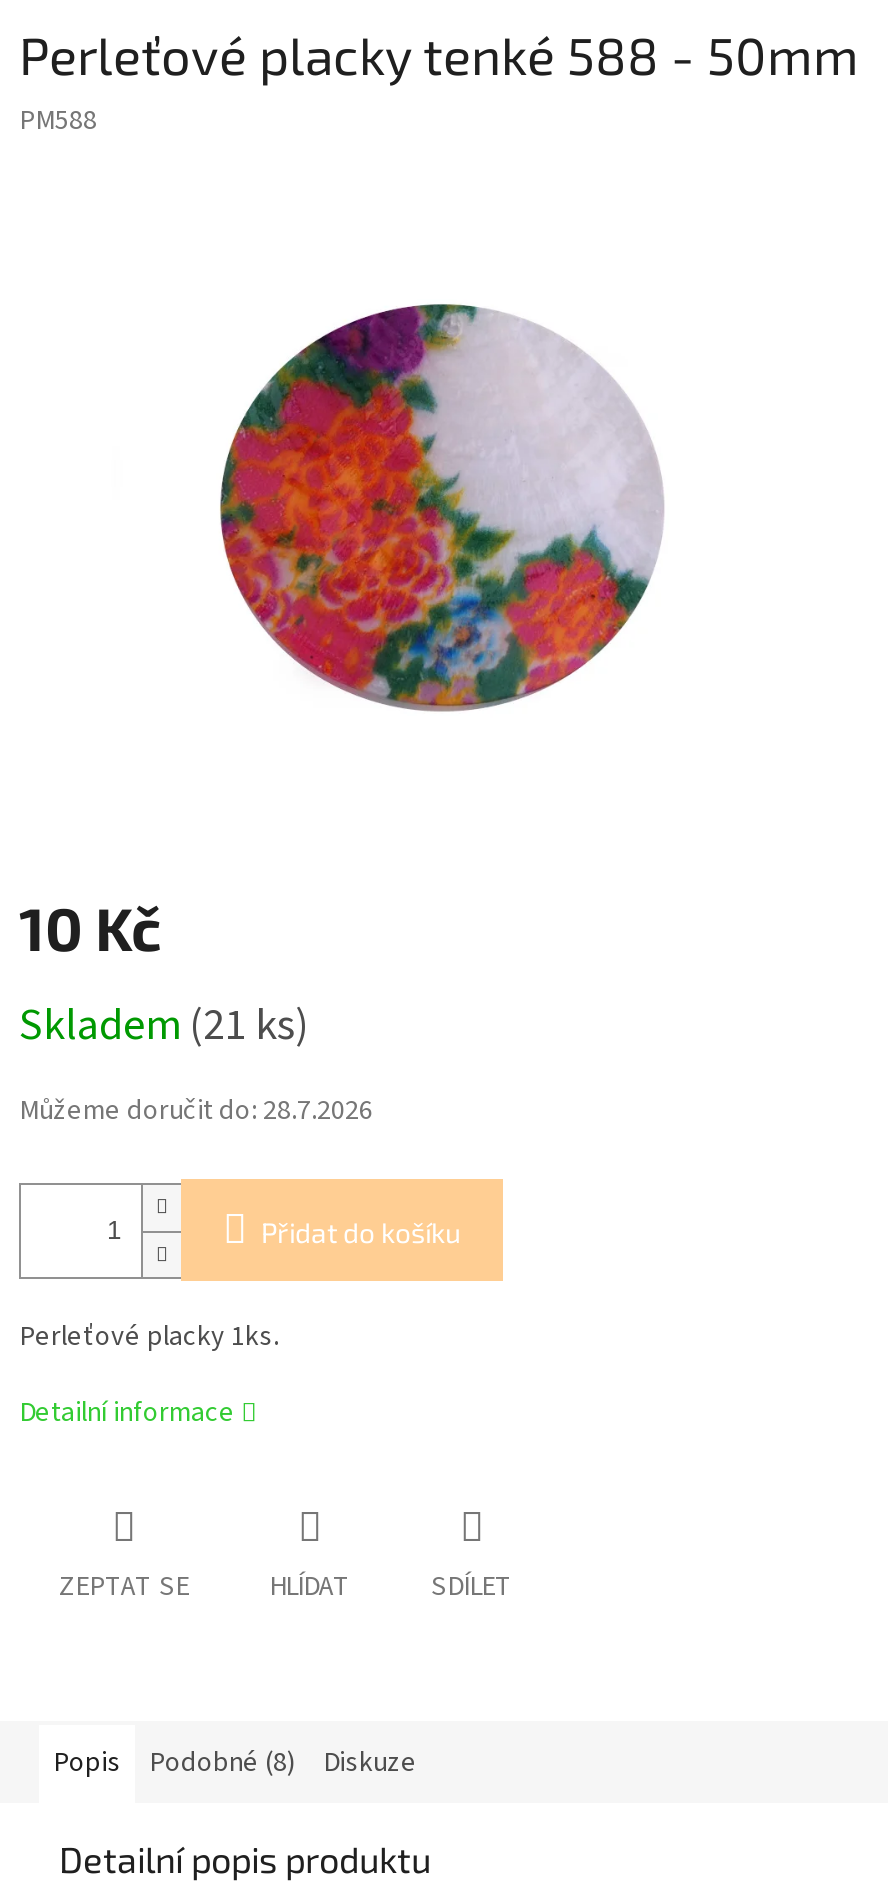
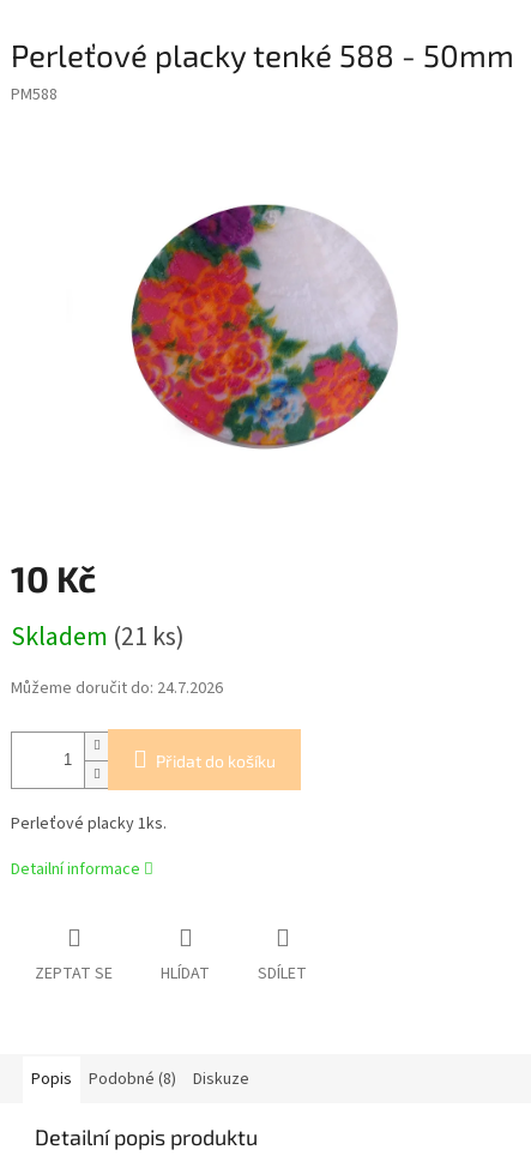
[19,1092,373,1132] Můžeme doručit do: 28.7.2026 -> [11,677,223,701] Můžeme doručit do: 24.7.2026

